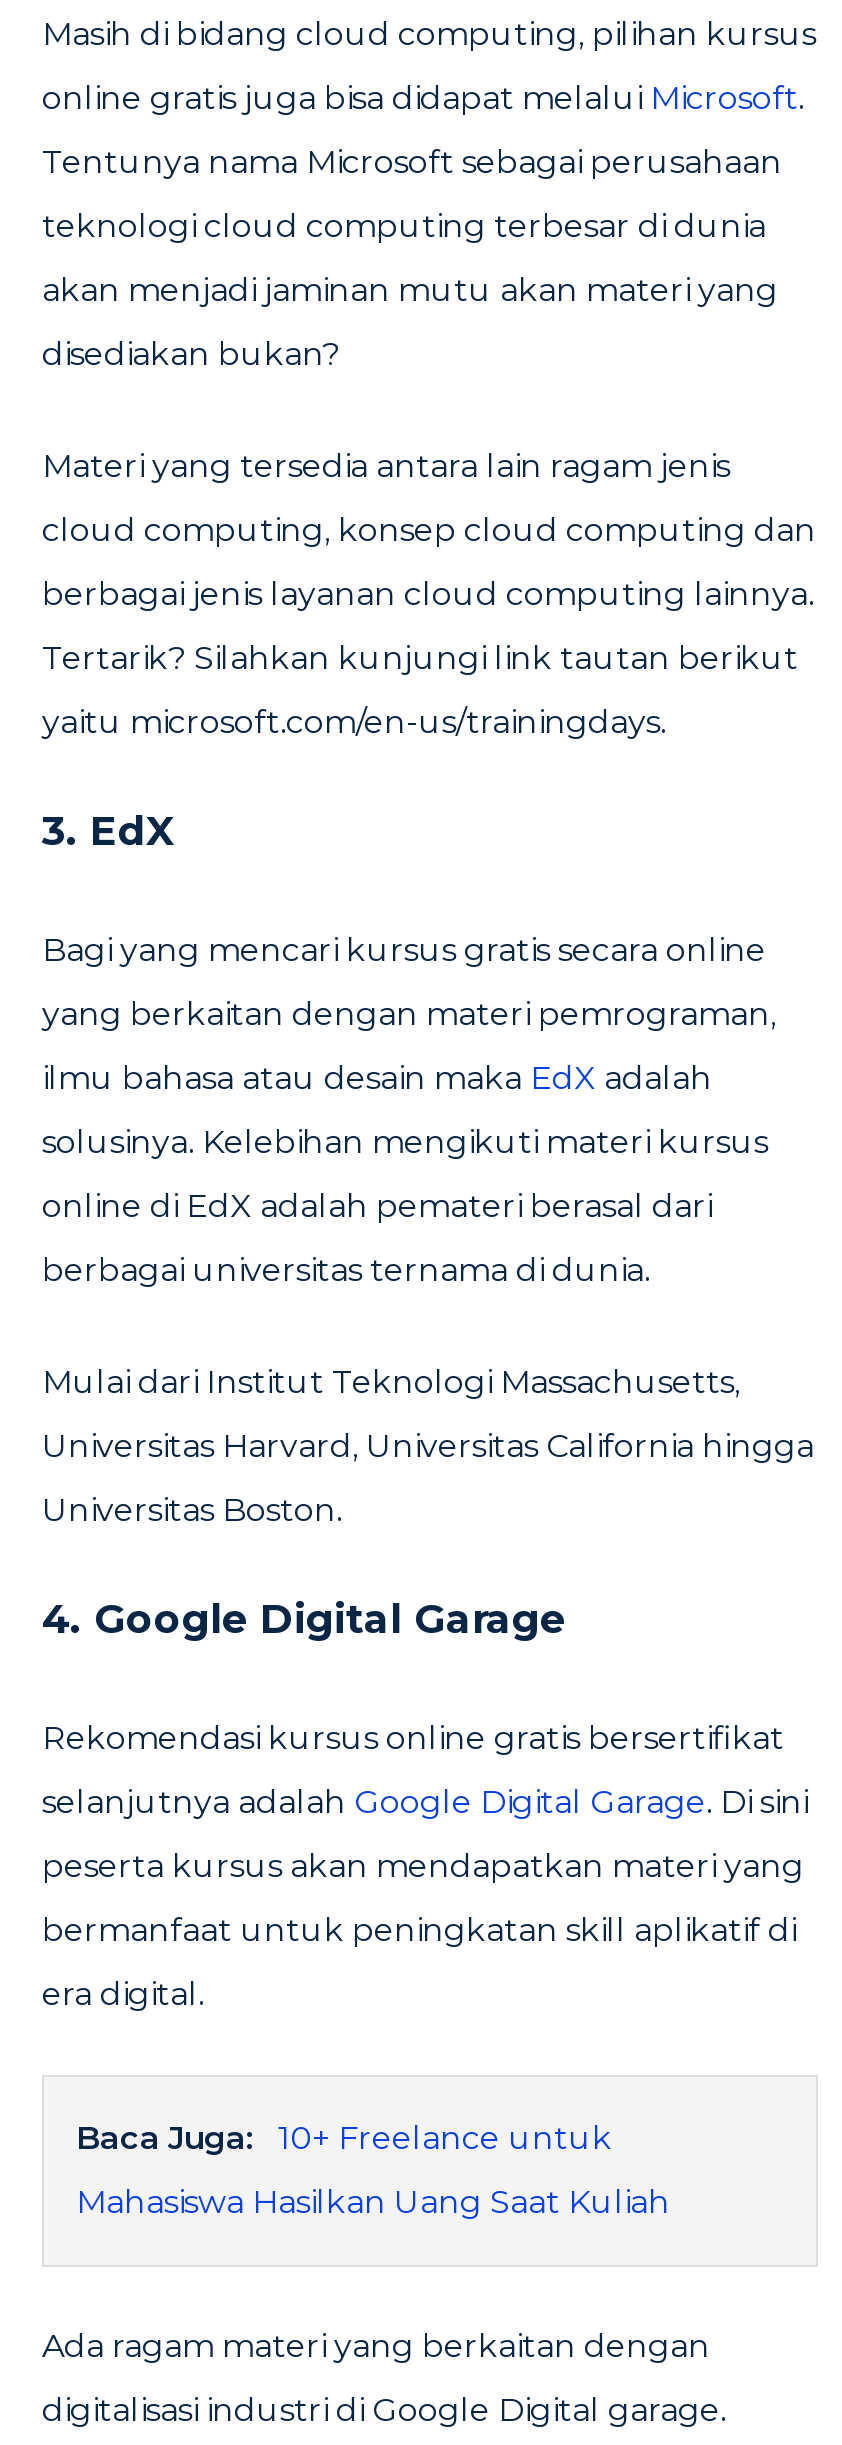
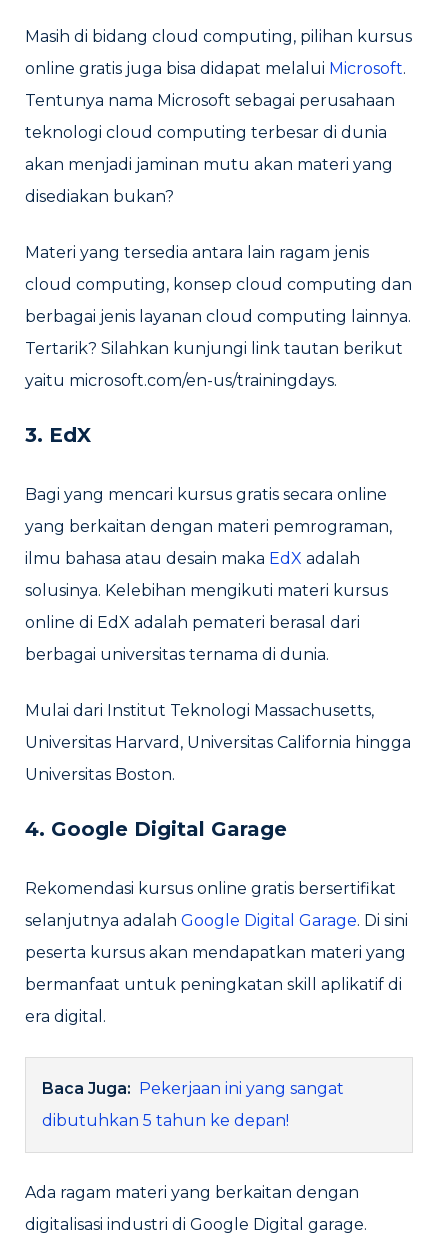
[76,2119,612,2157] Baca Juga: 10+ Freelance untuk -> [42,1079,344,1098] Baca Juga: Pekerjaan ini yang sangat
[76,2183,670,2221] Mahasiswa Hasilkan Uang Saat Kuliah -> [42,1111,289,1130] dibutuhkan 5 tahun ke depan!

